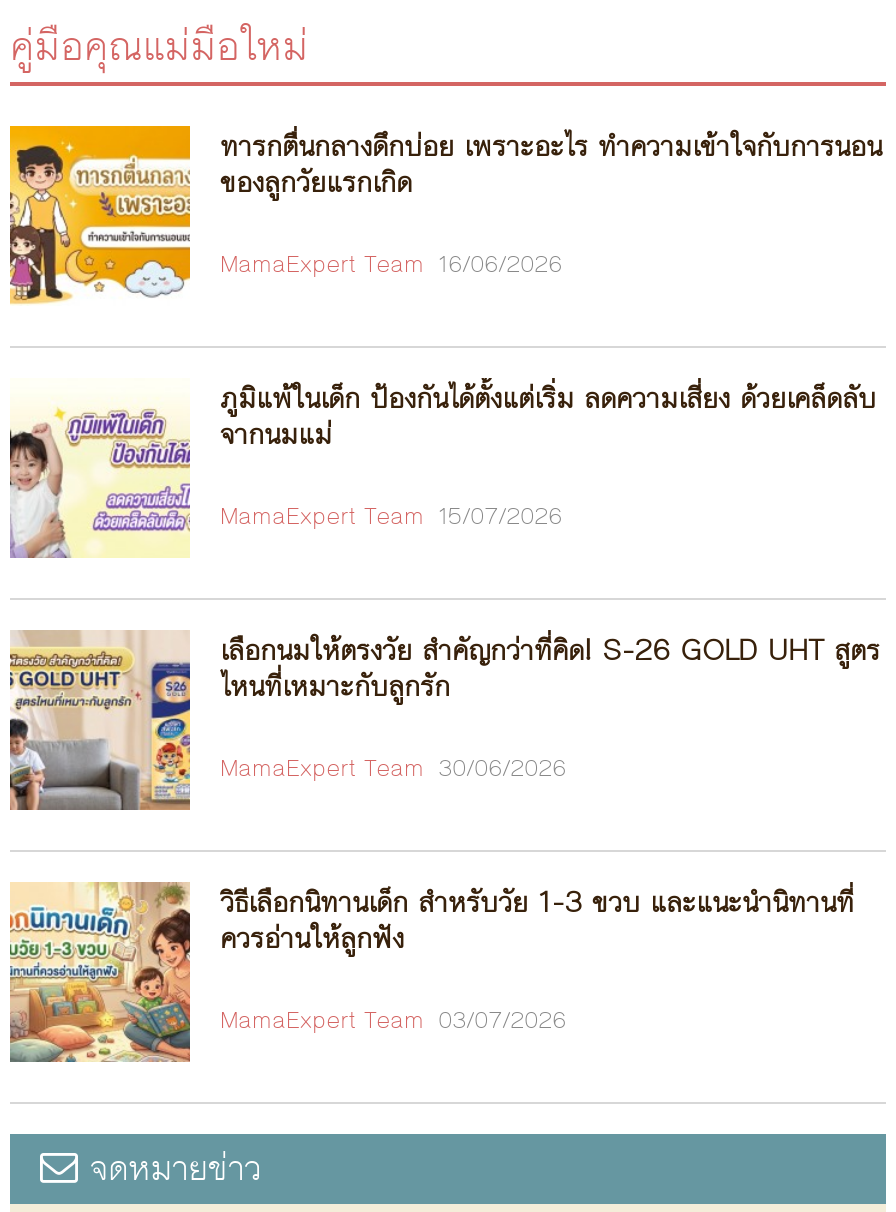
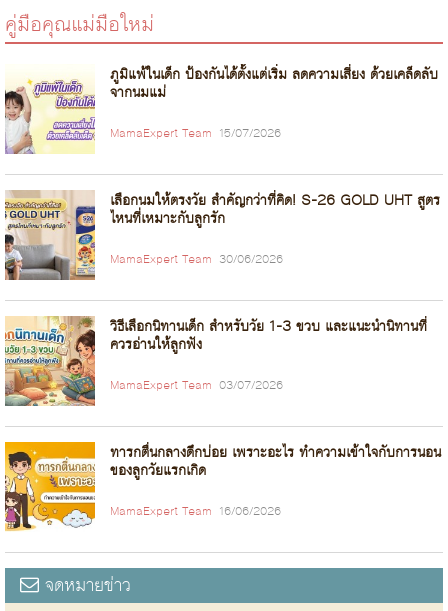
moved [8,124,882,306] -> [4,441,441,532]: [image] | ทารกตื่นกลางดึกบ่อย เพราะอะไร ทำความเข้าใจกับการนอน | ของลูกวัยแรกเกิด | MamaExpert Team 16/06/2026
moved [0,377,880,1040] -> [0,63,440,395]: [image] | ภูมิแพ้ในเด็ก ป้องกันได้ตั้งแต่เริ่ม ลดความเสี่ยง ด้วยเคล็ดลับ | จากนมแม่ | ... | ควรอ่านให้ลูกฟัง | MamaExpert Team 03/07/2026

